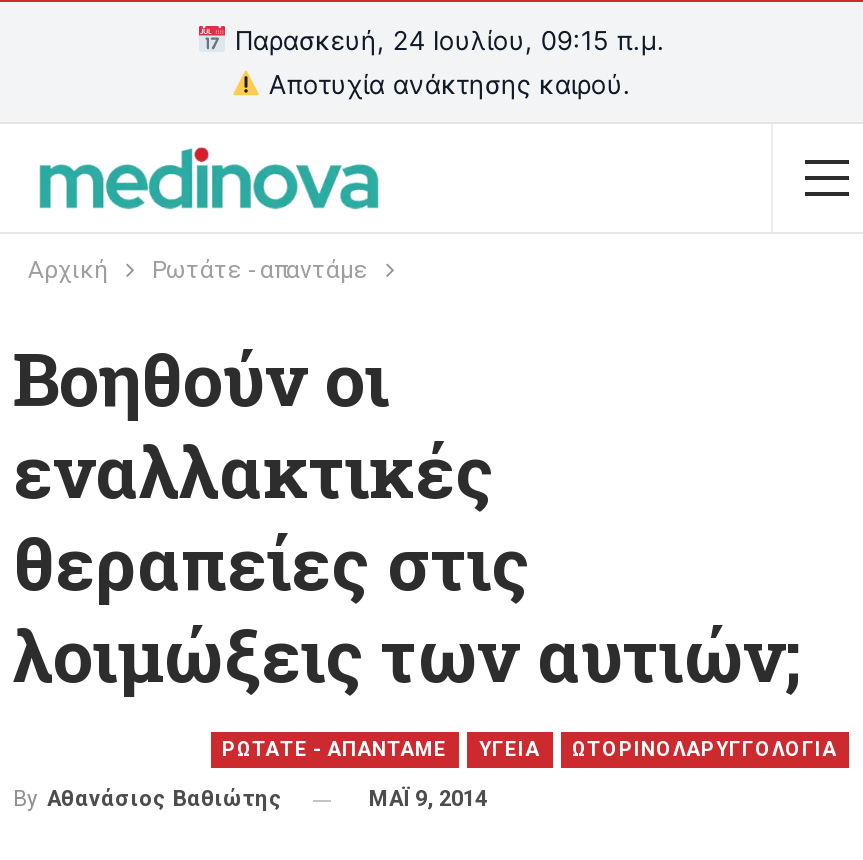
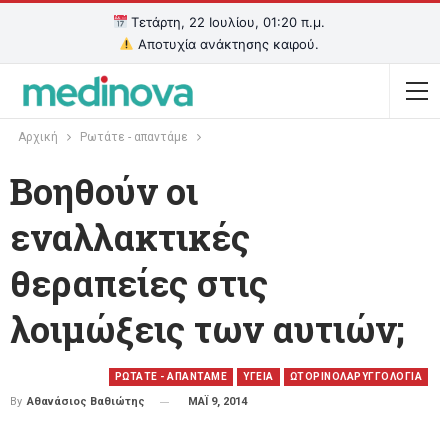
[227,24,665,56] Παρασκευή, 24 Ιουλίου, 09:15 π.μ. -> [127,14,325,30] Τετάρτη, 22 Ιουλίου, 01:20 π.μ.

